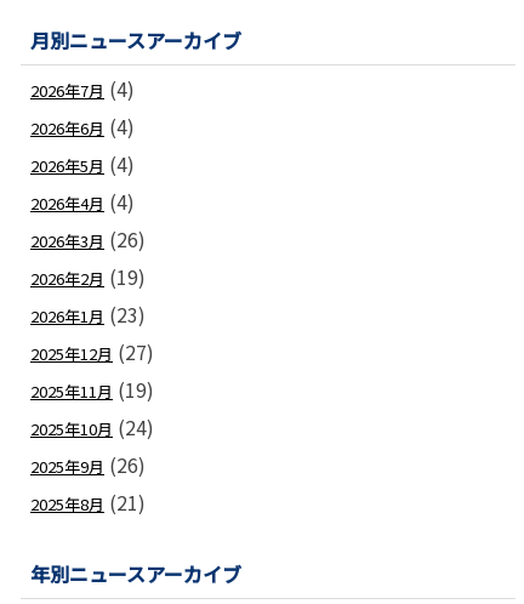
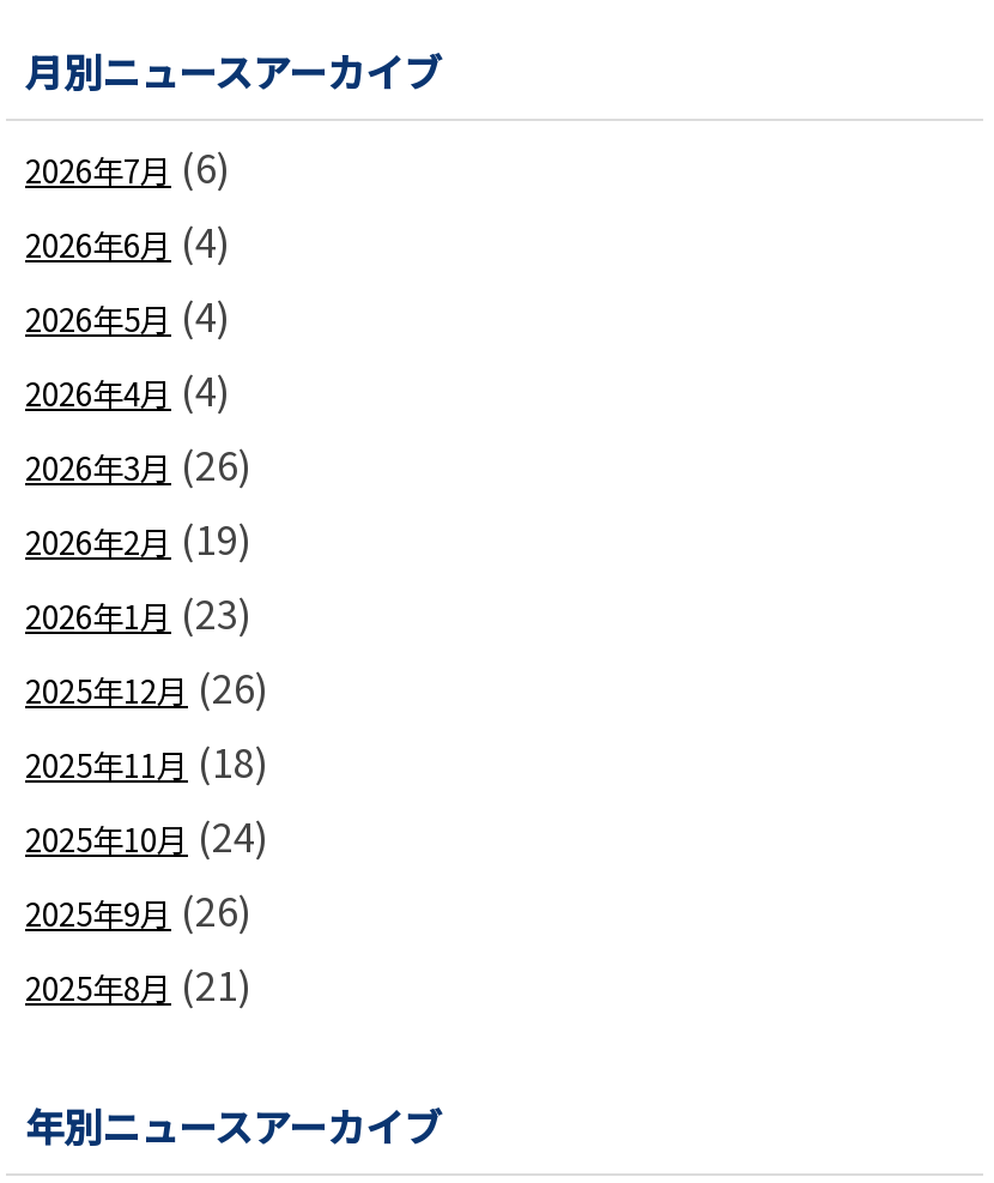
[30,73,135,103] 2026年7月(4) -> [25,137,231,194] 2026年7月(6)
[30,337,154,366] 2025年12月(27) -> [25,657,269,715] 2025年12月(26)
[30,374,154,403] 2025年11月(19) -> [25,731,269,789] 2025年11月(18)

